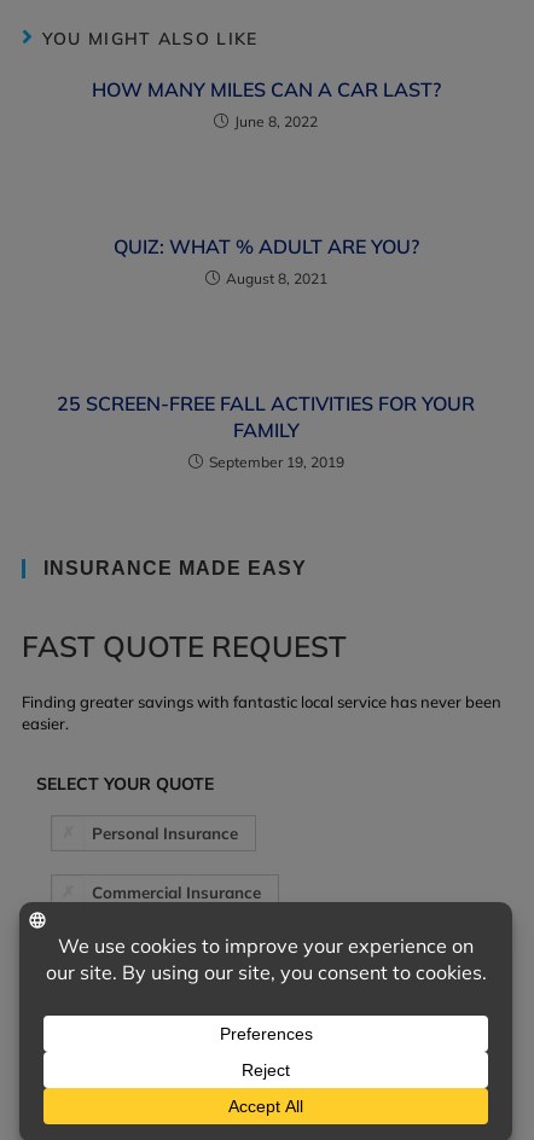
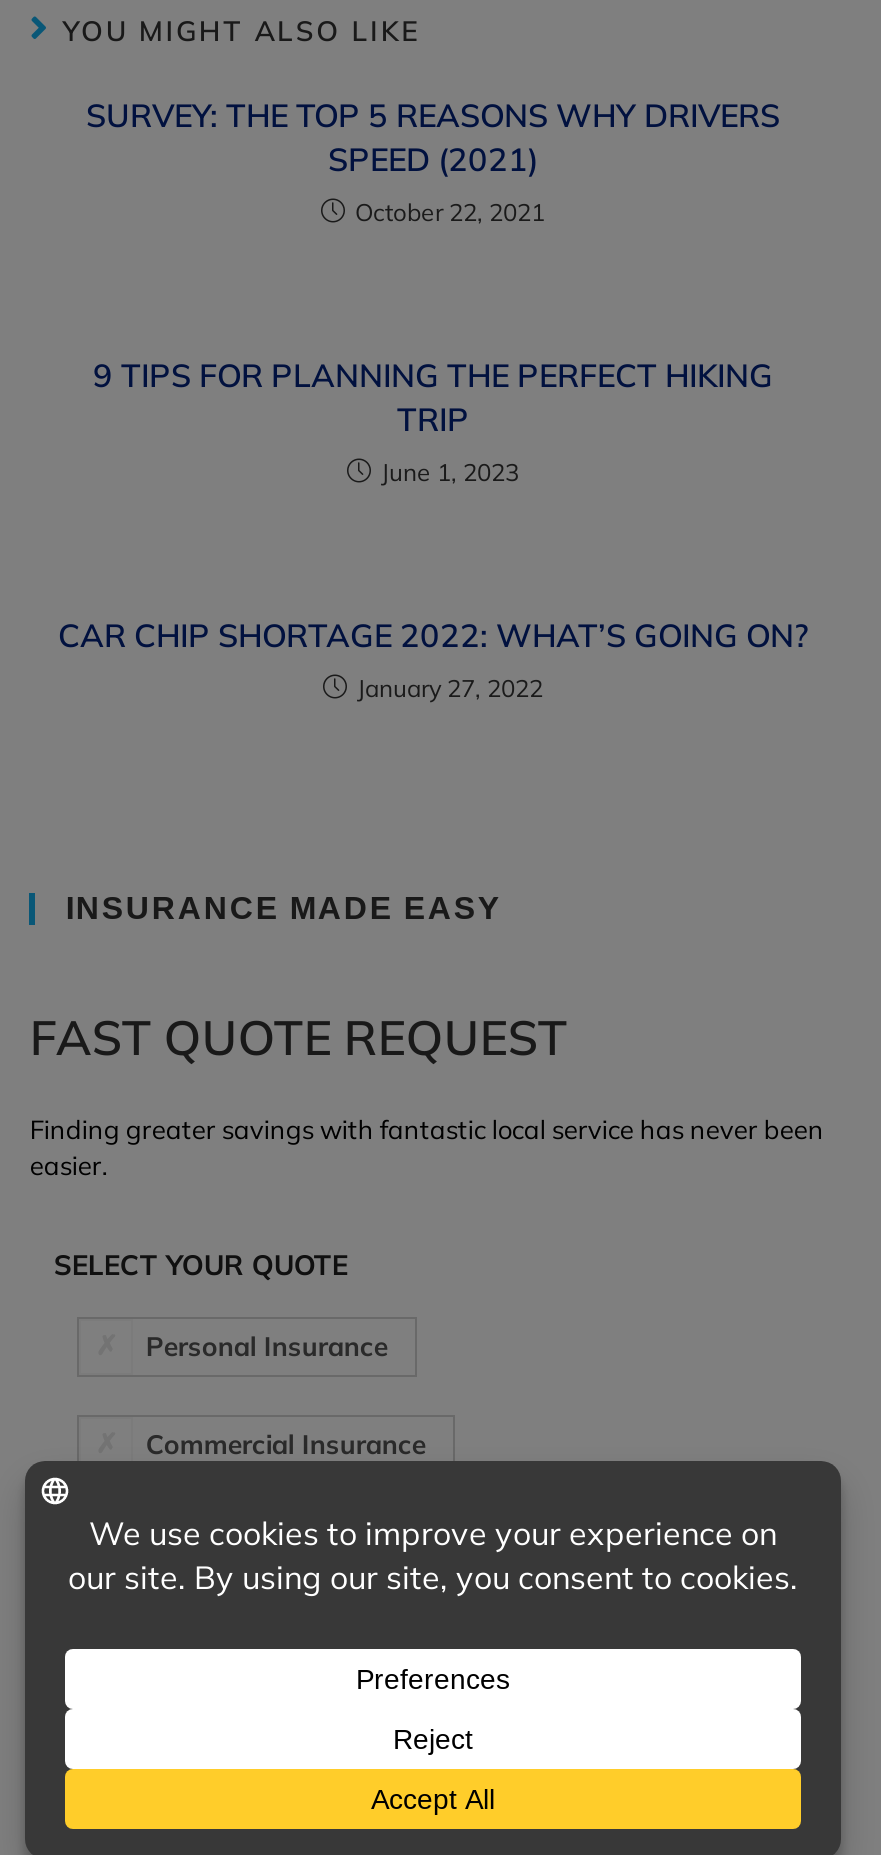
[91,78,440,131] HOW MANY MILES CAN A CAR LAST? | June 8, 2022 -> [86,96,780,228] SURVEY: THE TOP 5 REASONS WHY DRIVERS | SPEED (2021) | October 22, 2021
[113,235,419,288] QUIZ: WHAT % ADULT ARE YOU? | August 8, 2021 -> [93,356,773,488] 9 TIPS FOR PLANNING THE PERFECT HIKING | TRIP | June 1, 2023
[57,392,475,471] 25 SCREEN-FREE FALL ACTIVITIES FOR YOUR | FAMILY | September 19, 2019 -> [58,616,808,704] CAR CHIP SHORTAGE 2022: WHAT’S GOING ON? | January 27, 2022

